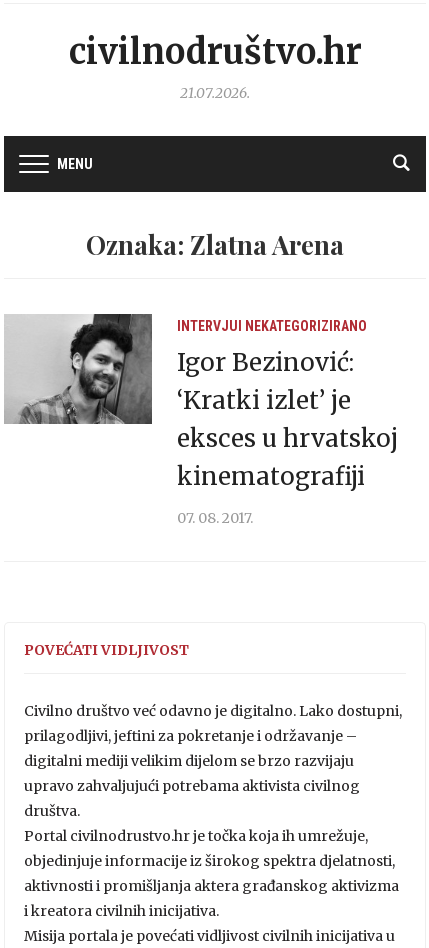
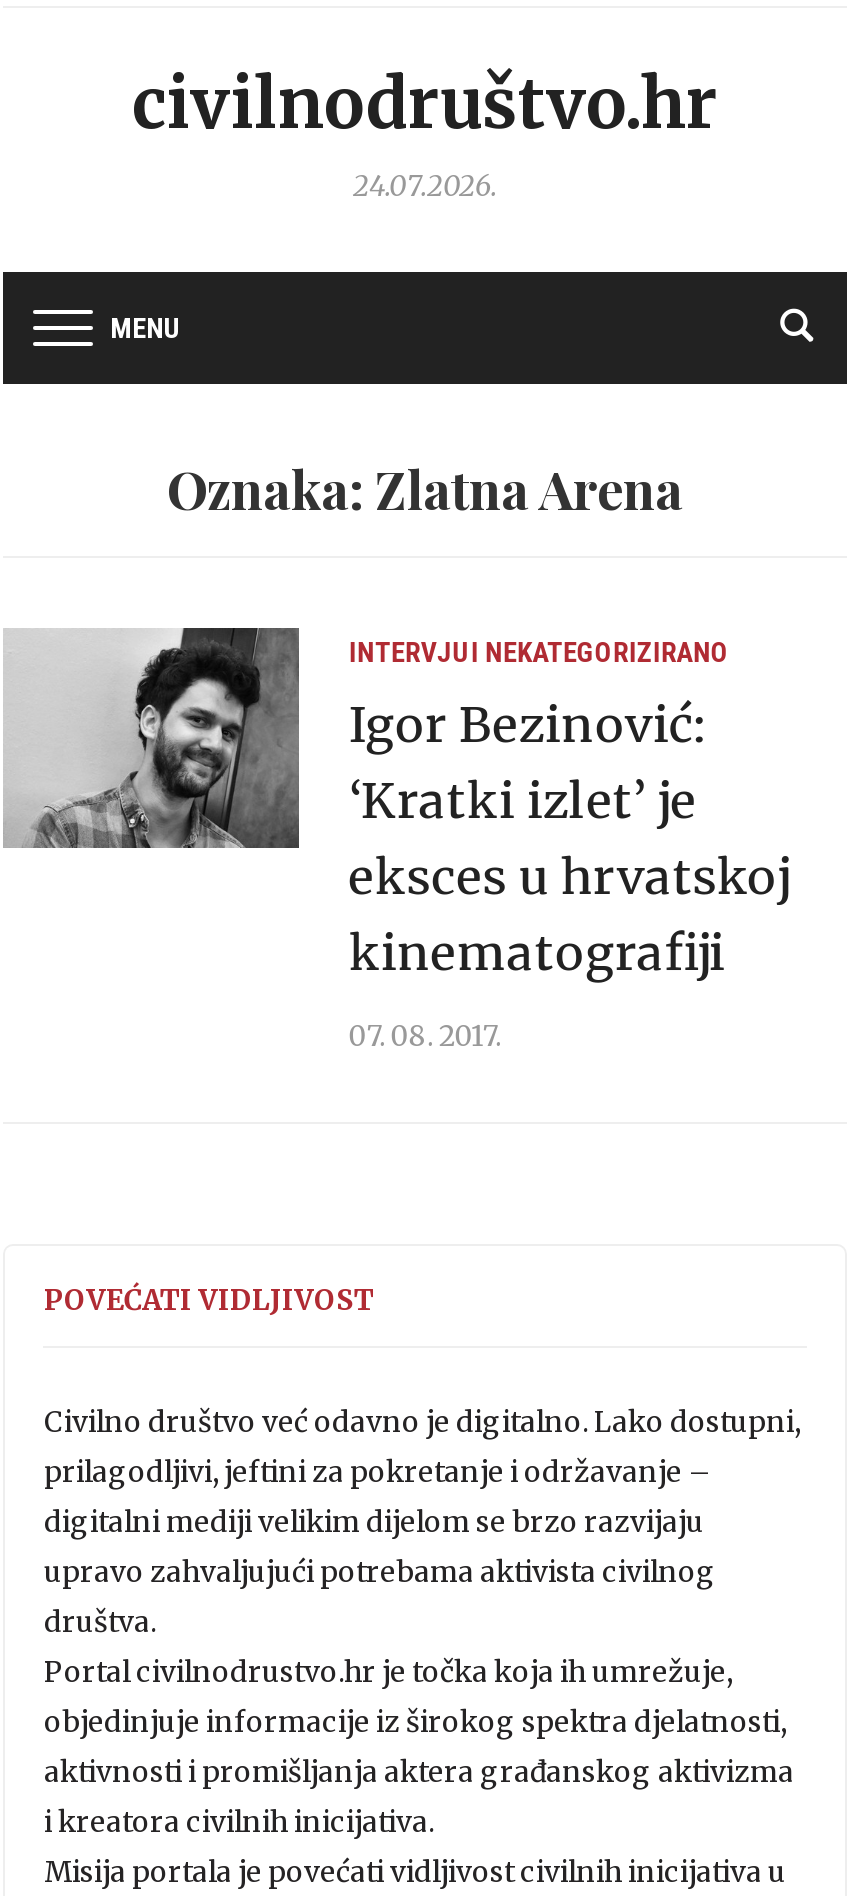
[180,84,250,102] 21.07.2026. -> [353,168,497,204] 24.07.2026.

